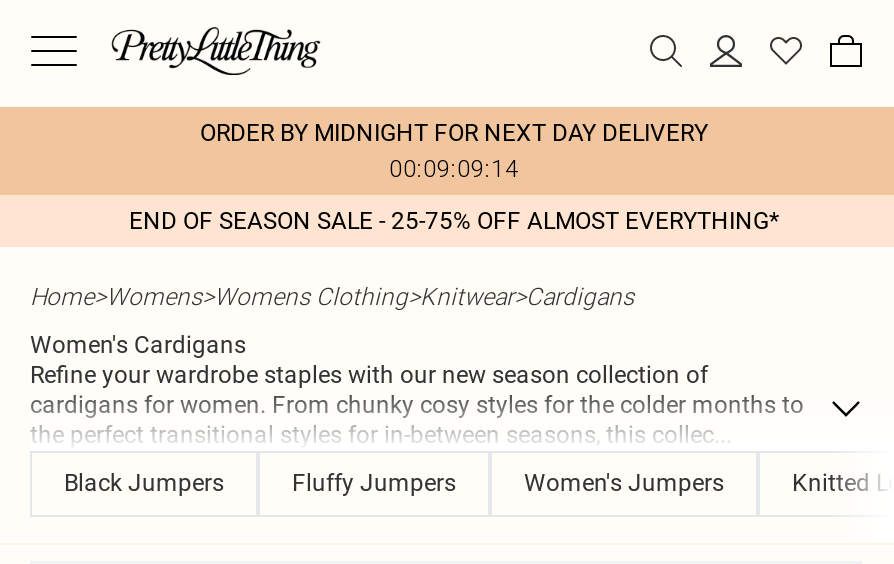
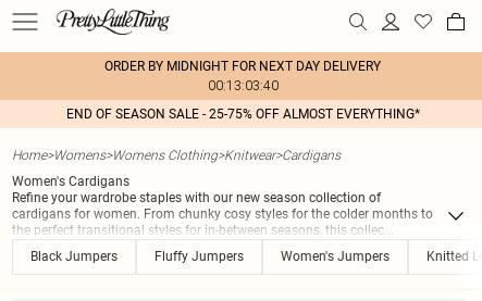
[389,153,519,183] 00:09:09:14 -> [207,77,278,93] 00:13:03:40

